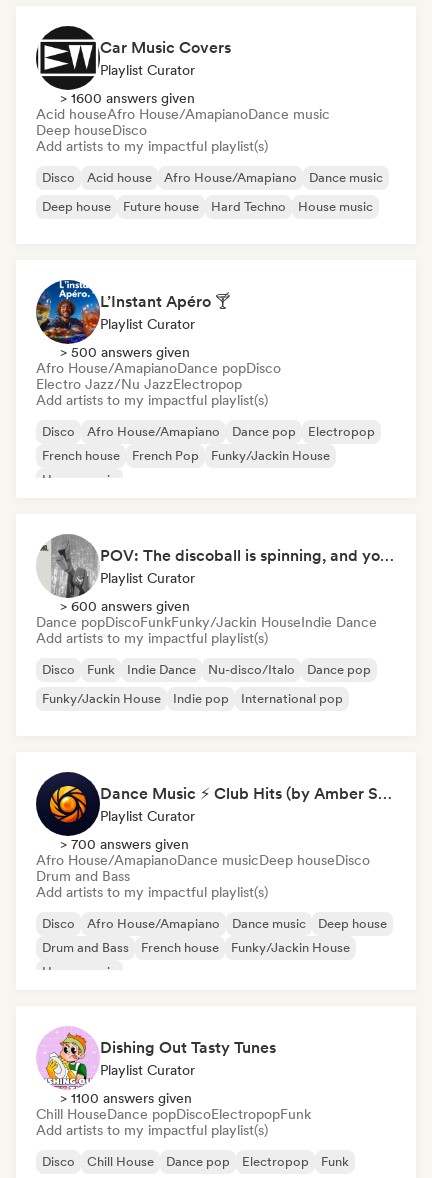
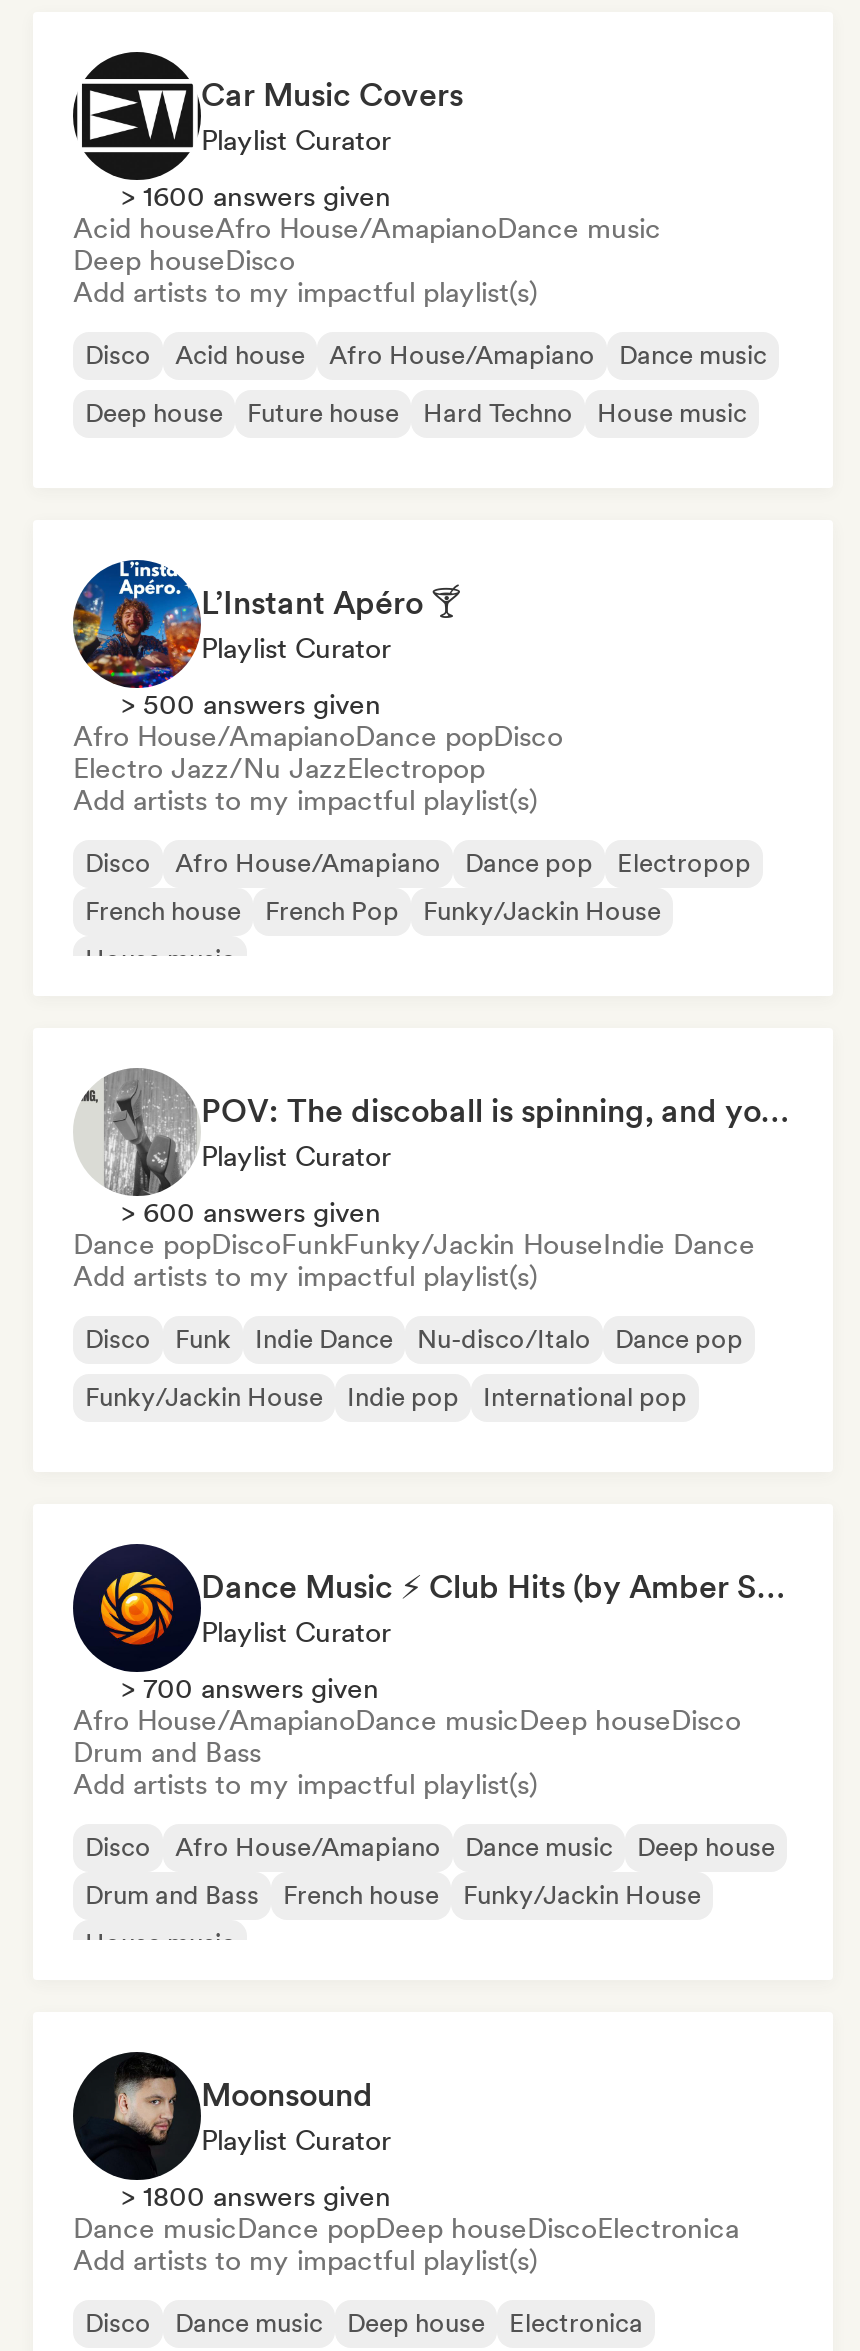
[36,1026,276,1083] [image] | Dishing Out Tasty Tunes -> [71,2050,373,2166] [image] | Moonsound
[36,1090,311,1122] > 1100 answers given | Chill HouseDance popDiscoElectropopFunk -> [73,2180,739,2244] > 1800 answers given | Dance musicDance popDeep houseDiscoElectronica
[87,1154,349,1169] Chill House | Dance pop | Electropop | Funk -> [175,2308,643,2338] Dance music | Deep house | Electronica

